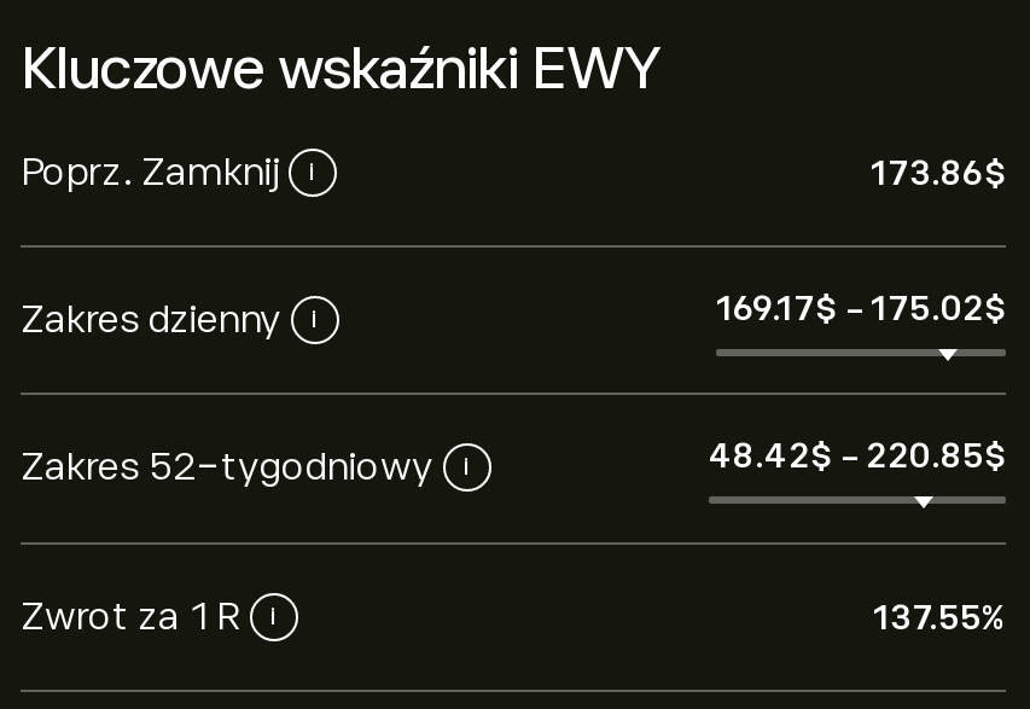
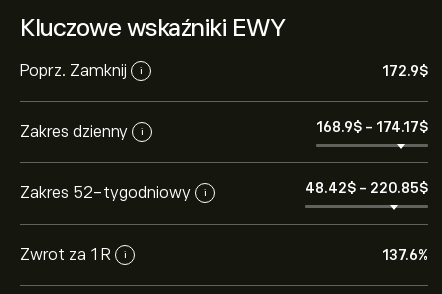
[871,153,1006,192] 173.86$ -> [382,63,428,79] 172.9$
[716,287,1006,326] 169.17$- 175.02$ -> [316,118,428,134] 168.9$- 174.17$
[873,598,1006,637] 137.55% -> [382,247,428,263] 137.6%

